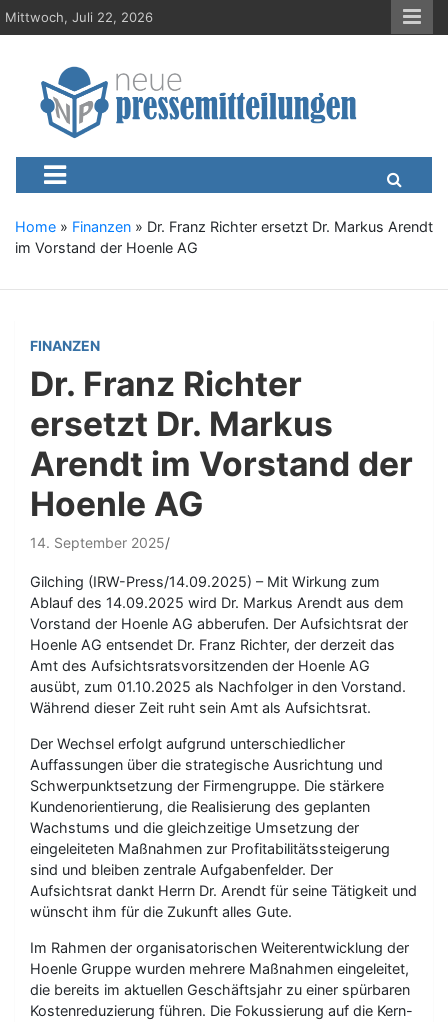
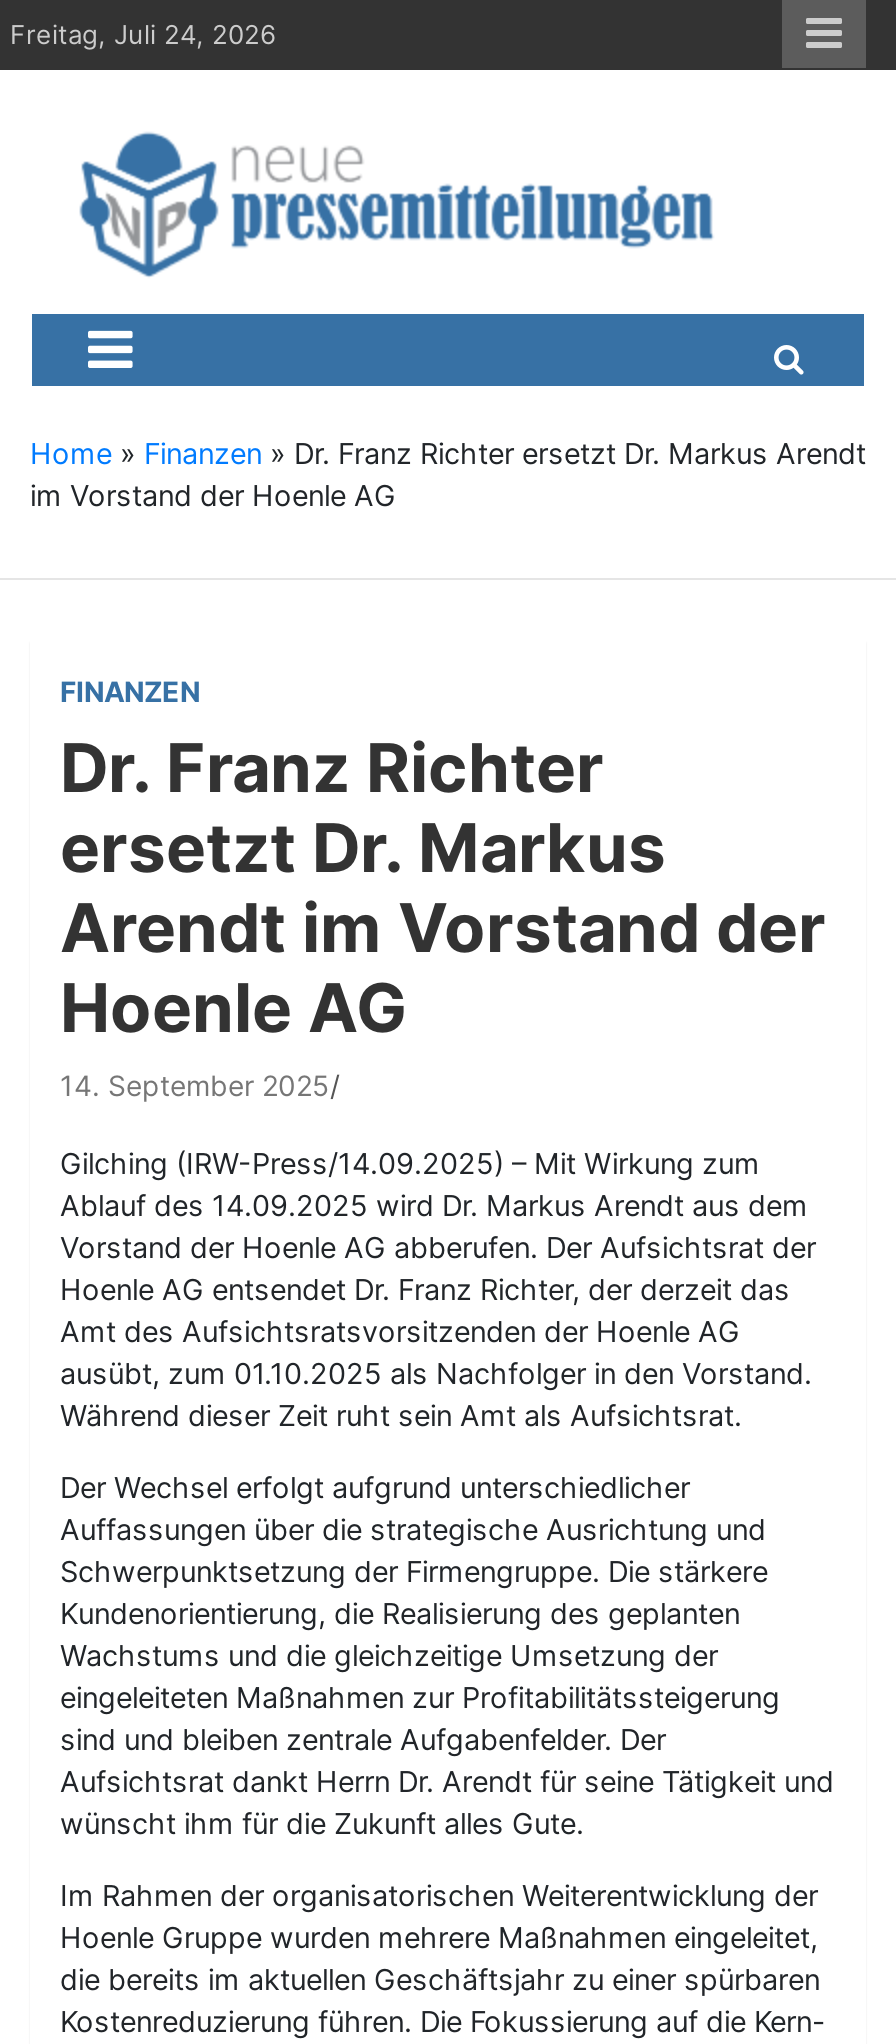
[5,9,153,25] Mittwoch, Juli 22, 2026 -> [10,18,276,50] Freitag, Juli 24, 2026

